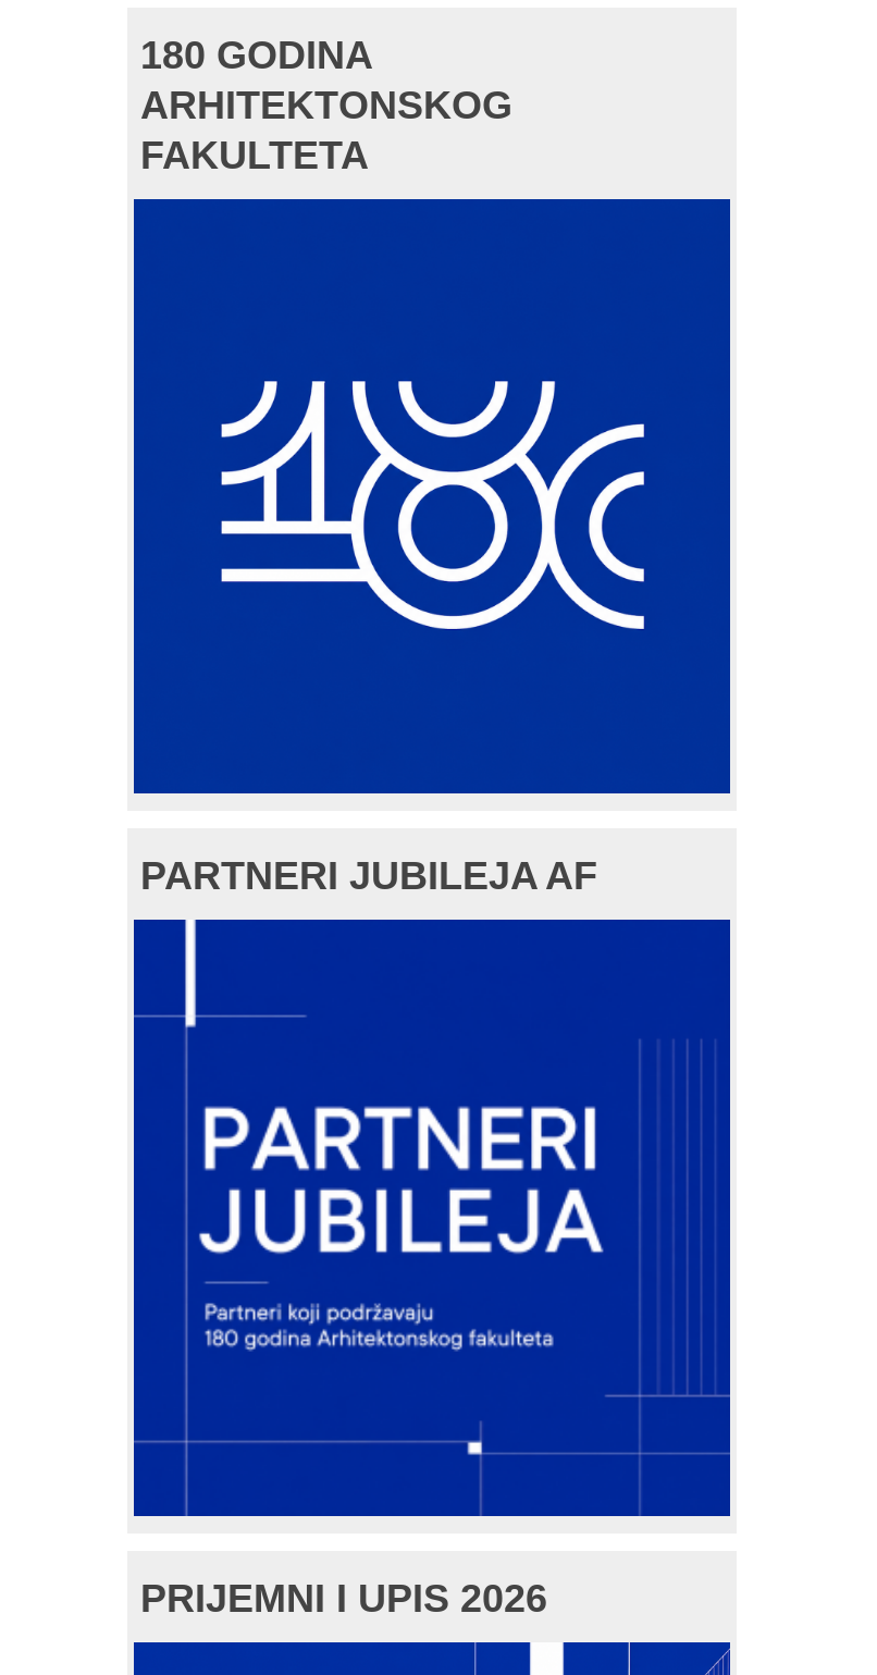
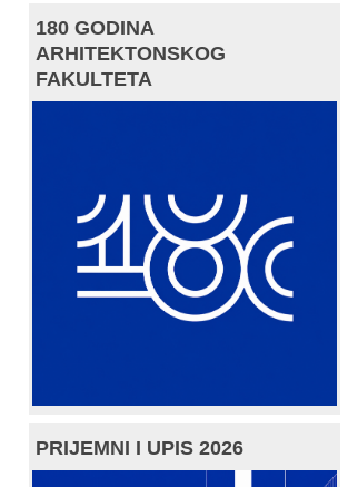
[140,855,597,898] PARTNERI JUBILEJA AF -> none
[180,922,602,1510] [image] -> none

